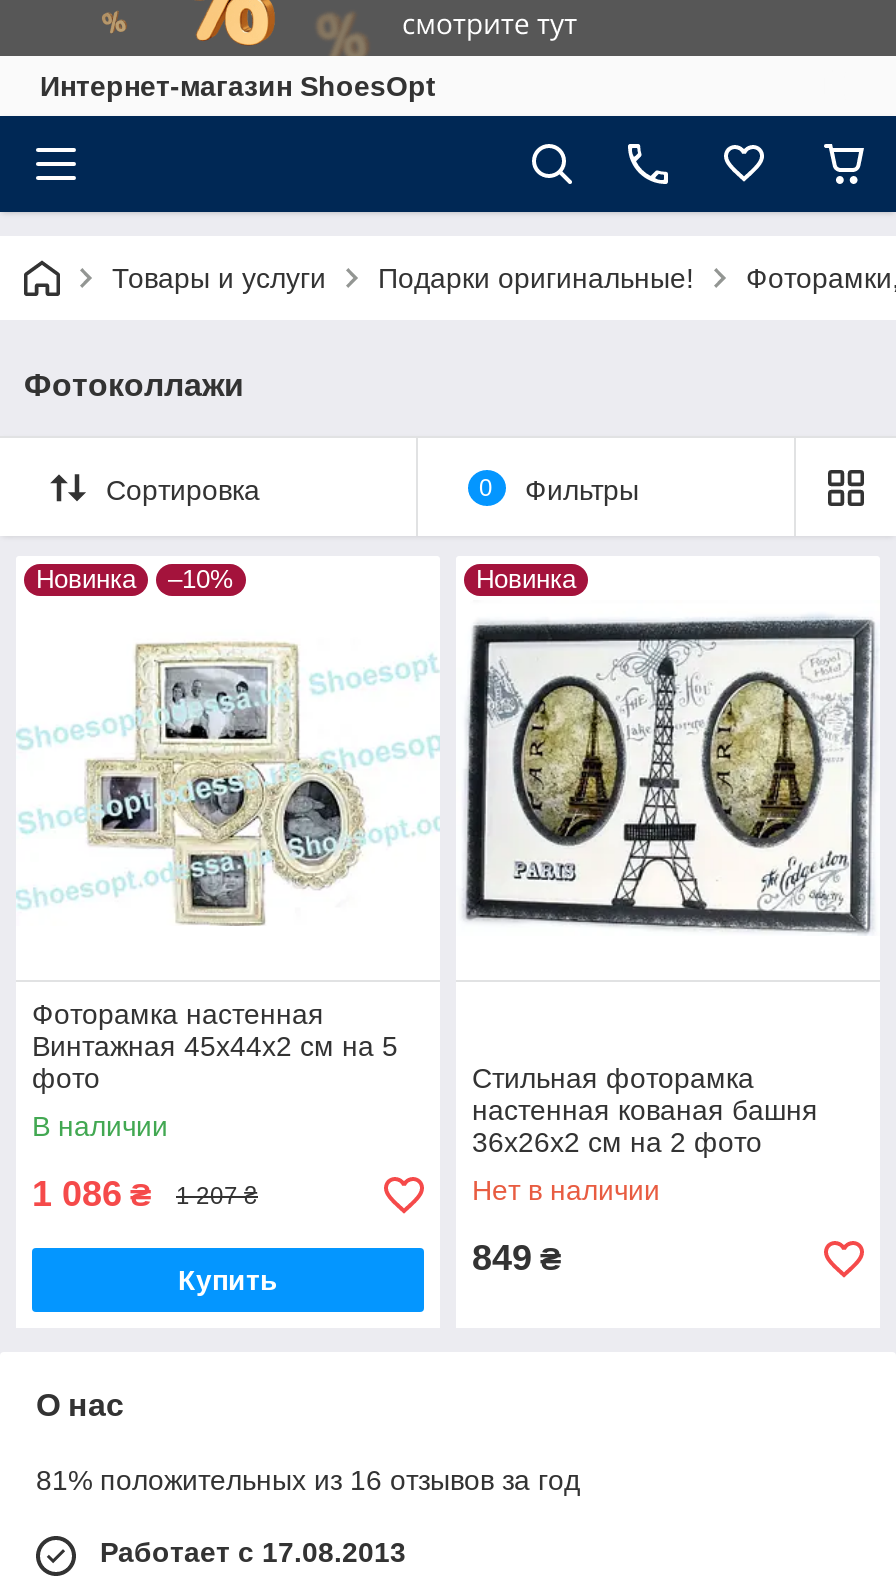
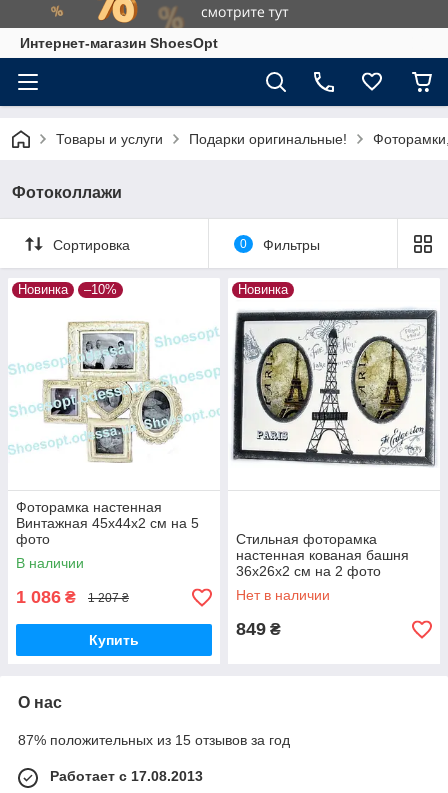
[36,1464,580,1496] 81% положительных из 16 отзывов за год -> [18,732,290,748] 87% положительных из 15 отзывов за год

